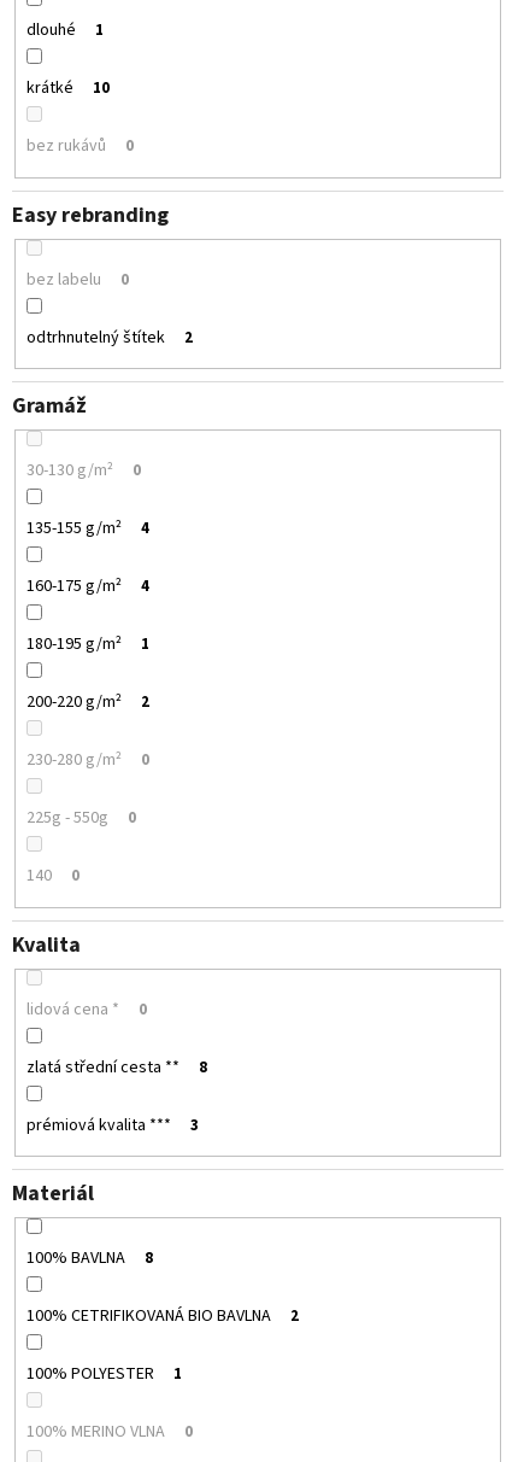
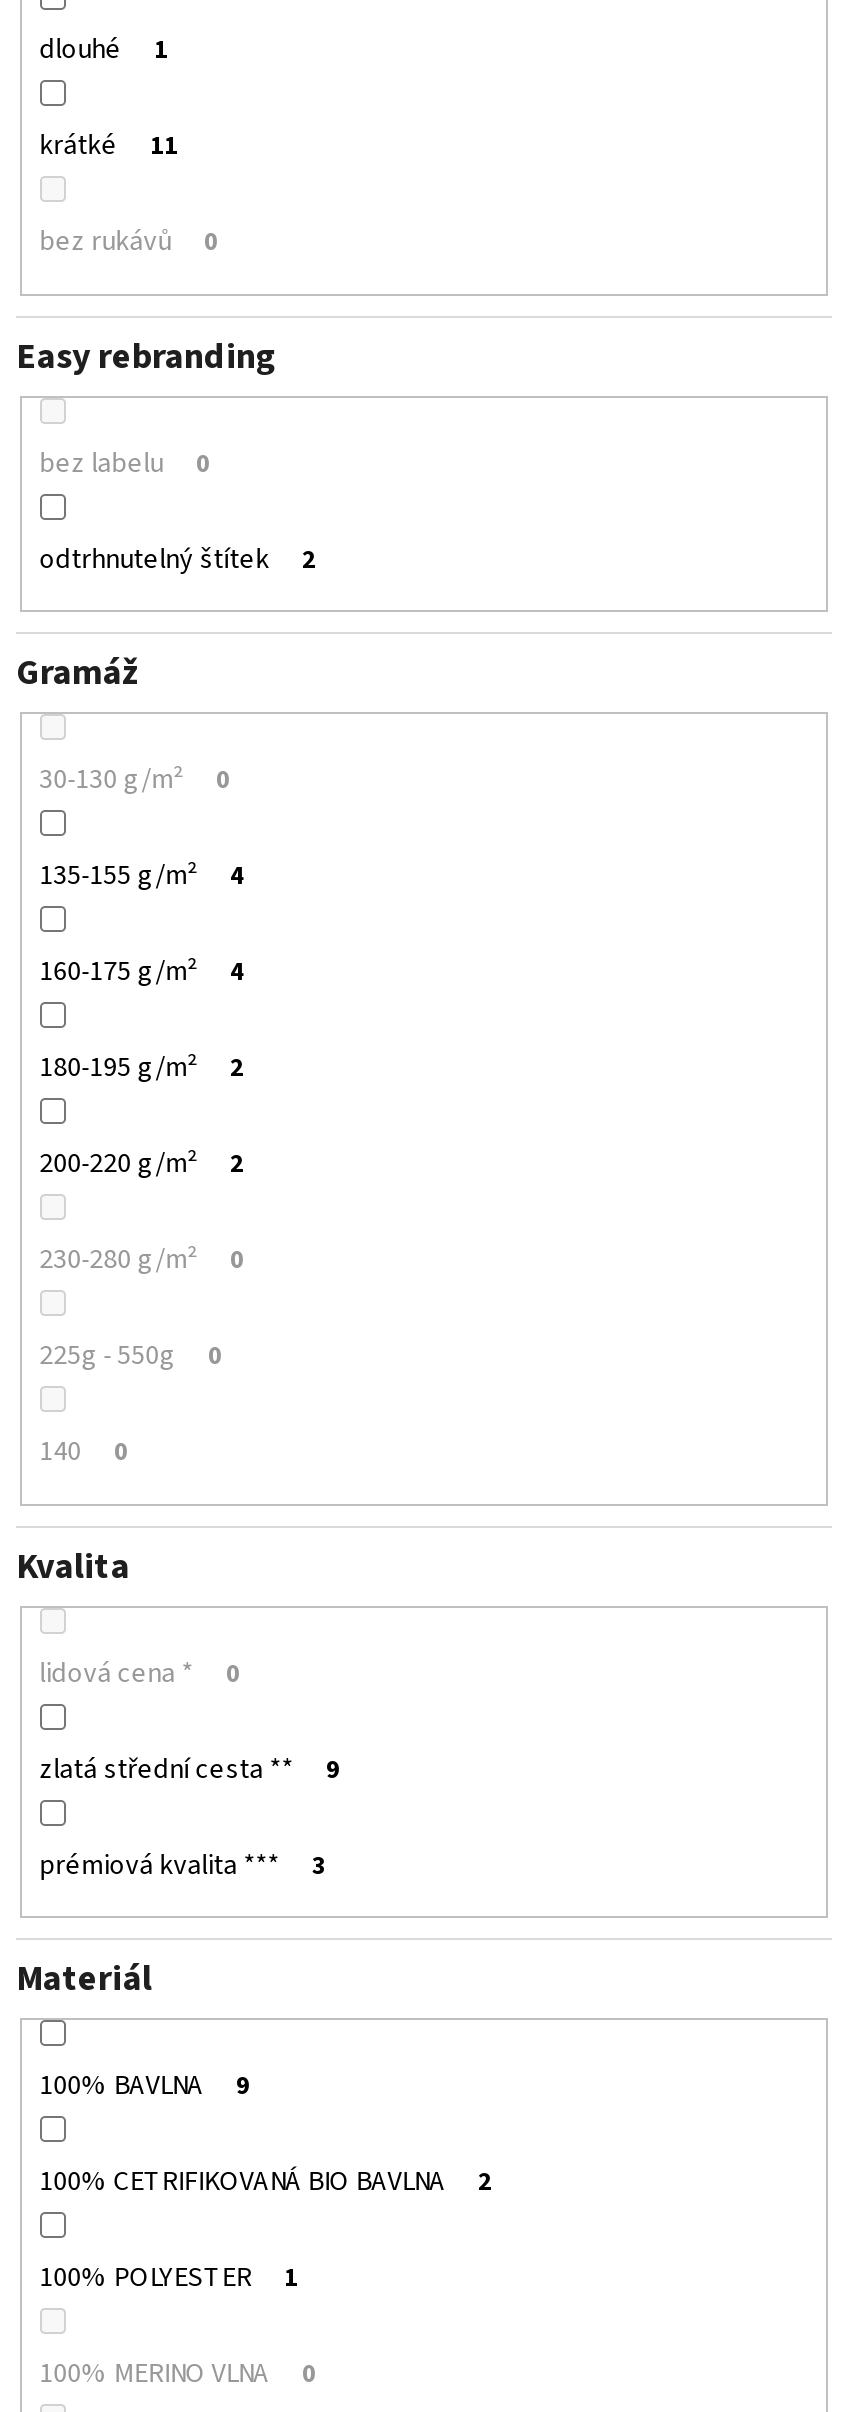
[26,76,110,101] krátké 10 -> [40,127,178,167] krátké 11
[141,634,149,655] 1 -> [230,1050,244,1086] 2
[26,1055,207,1079] zlatá střední cesta ** 8 -> [40,1749,340,1789] zlatá střední cesta ** 9
[26,1246,153,1270] 100% BAVLNA 8 -> [40,2066,250,2106] 100% BAVLNA 9

